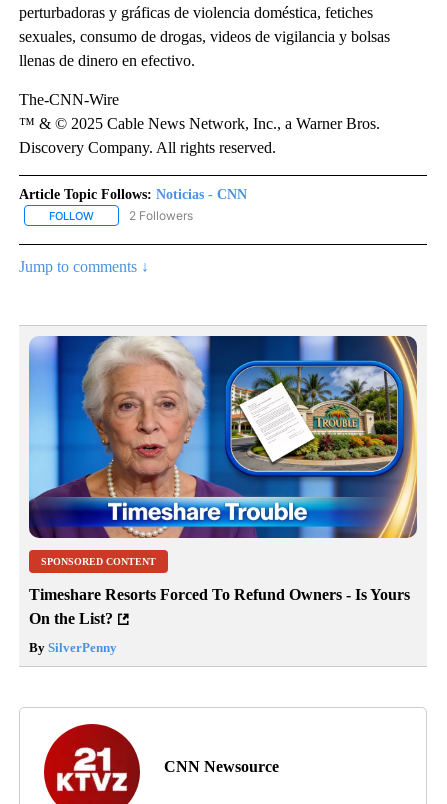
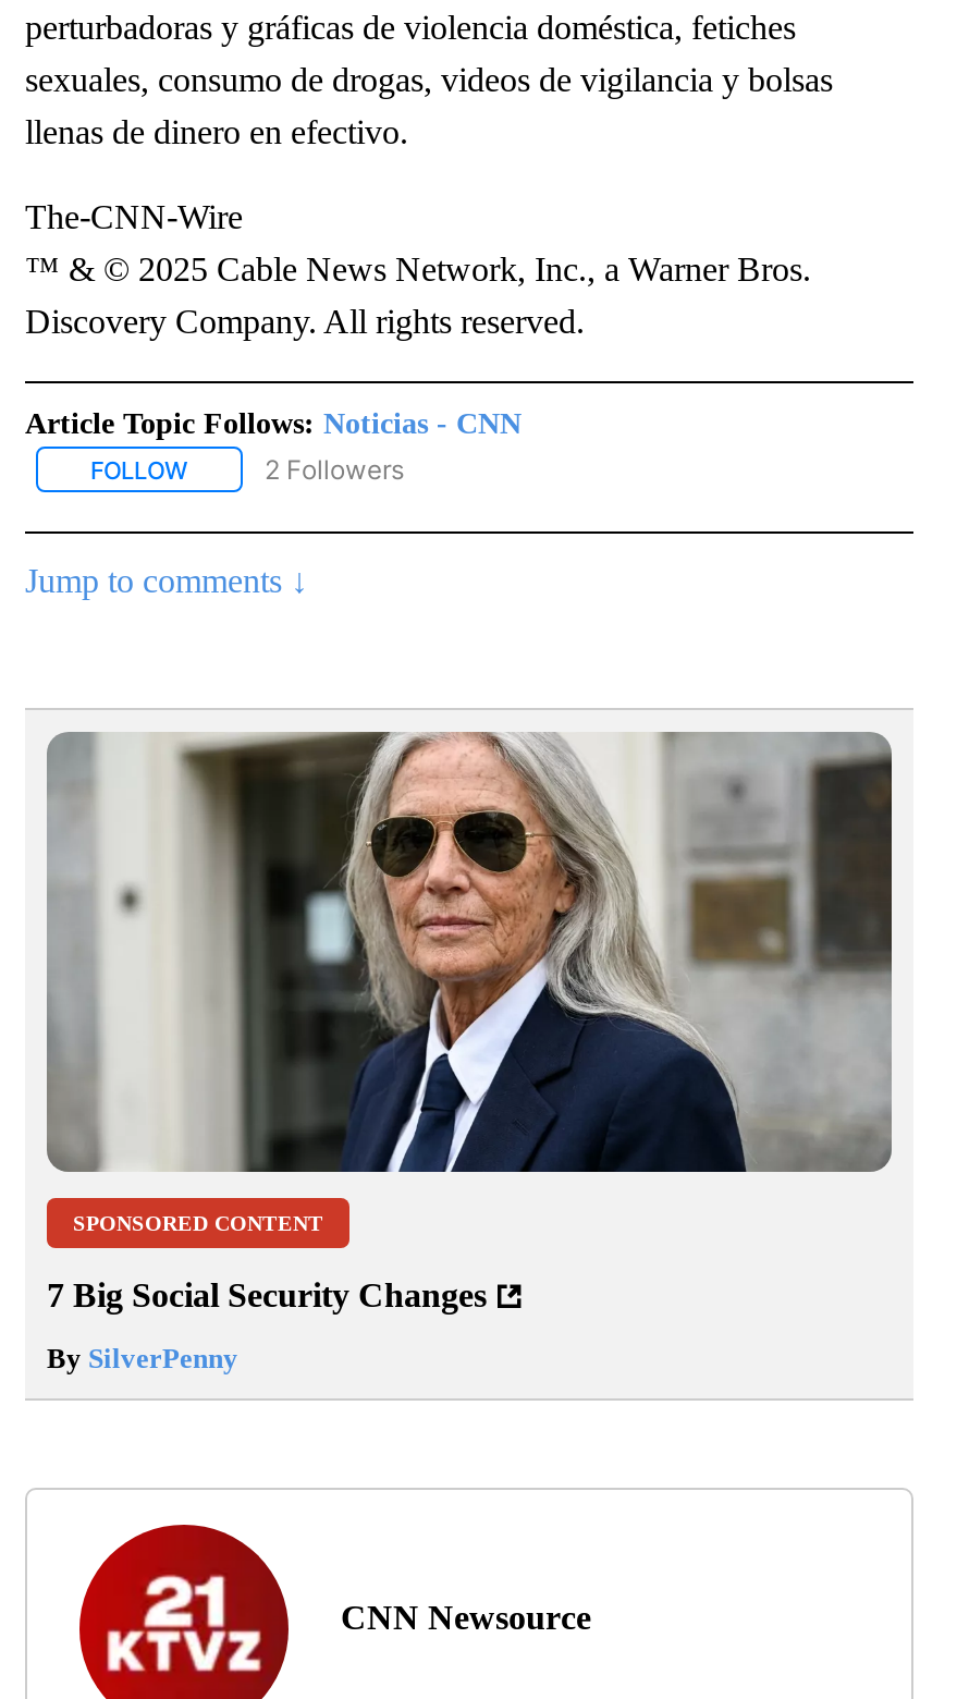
[28,335,418,539] [image] -> [45,730,894,1174] [image]
[29,586,410,627] Timeshare Resorts Forced To Refund Owners - Is Yours | On the List? -> [47,1278,487,1315] 7 Big Social Security Changes

